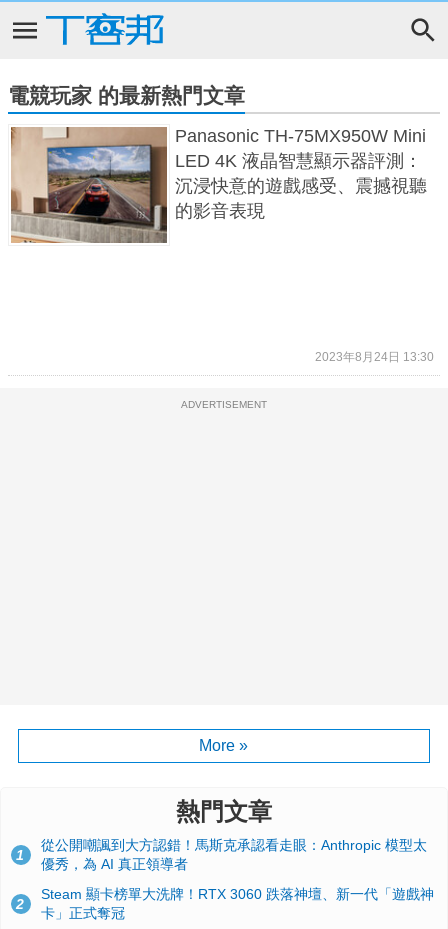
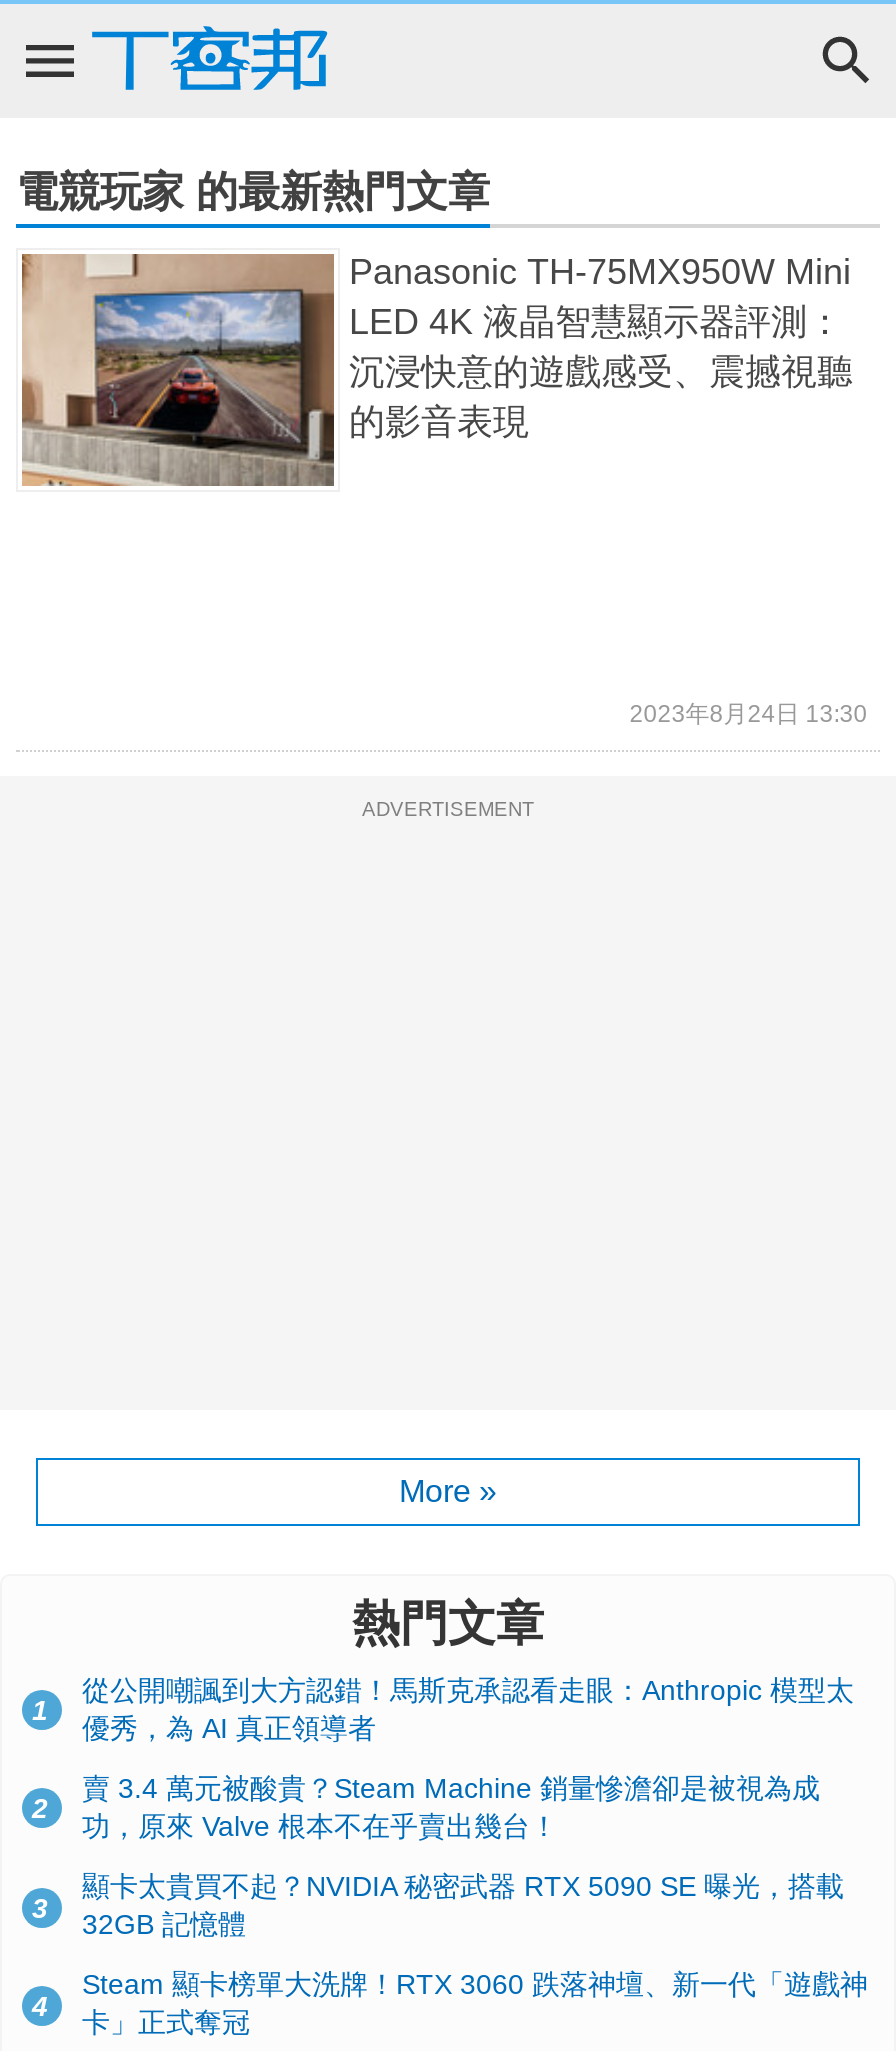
none -> [32,1772,820,1923] 賣 3.4 萬元被酸貴？Steam Machine 銷量慘澹卻是被視為成 | 功，原來 Valve 根本不在乎賣出幾台！ | 3
none -> [32,1870,844,2021] 顯卡太貴買不起？NVIDIA 秘密武器 RTX 5090 SE 曝光，搭載 | 32GB 記憶體 | 4

